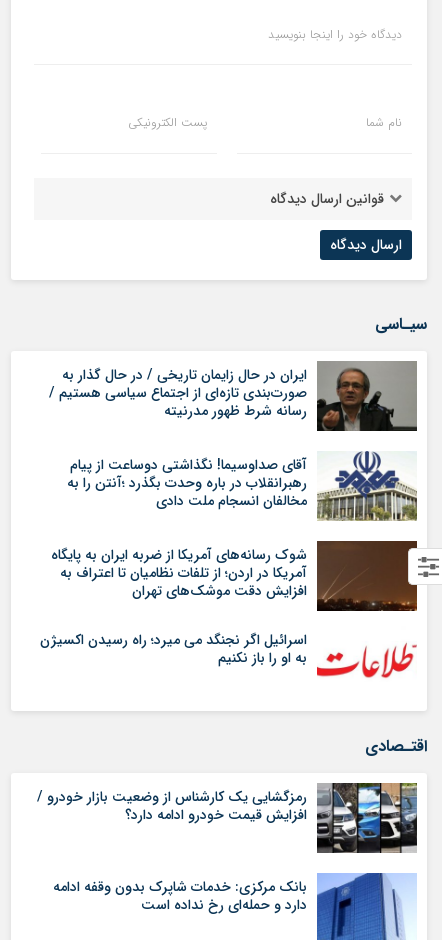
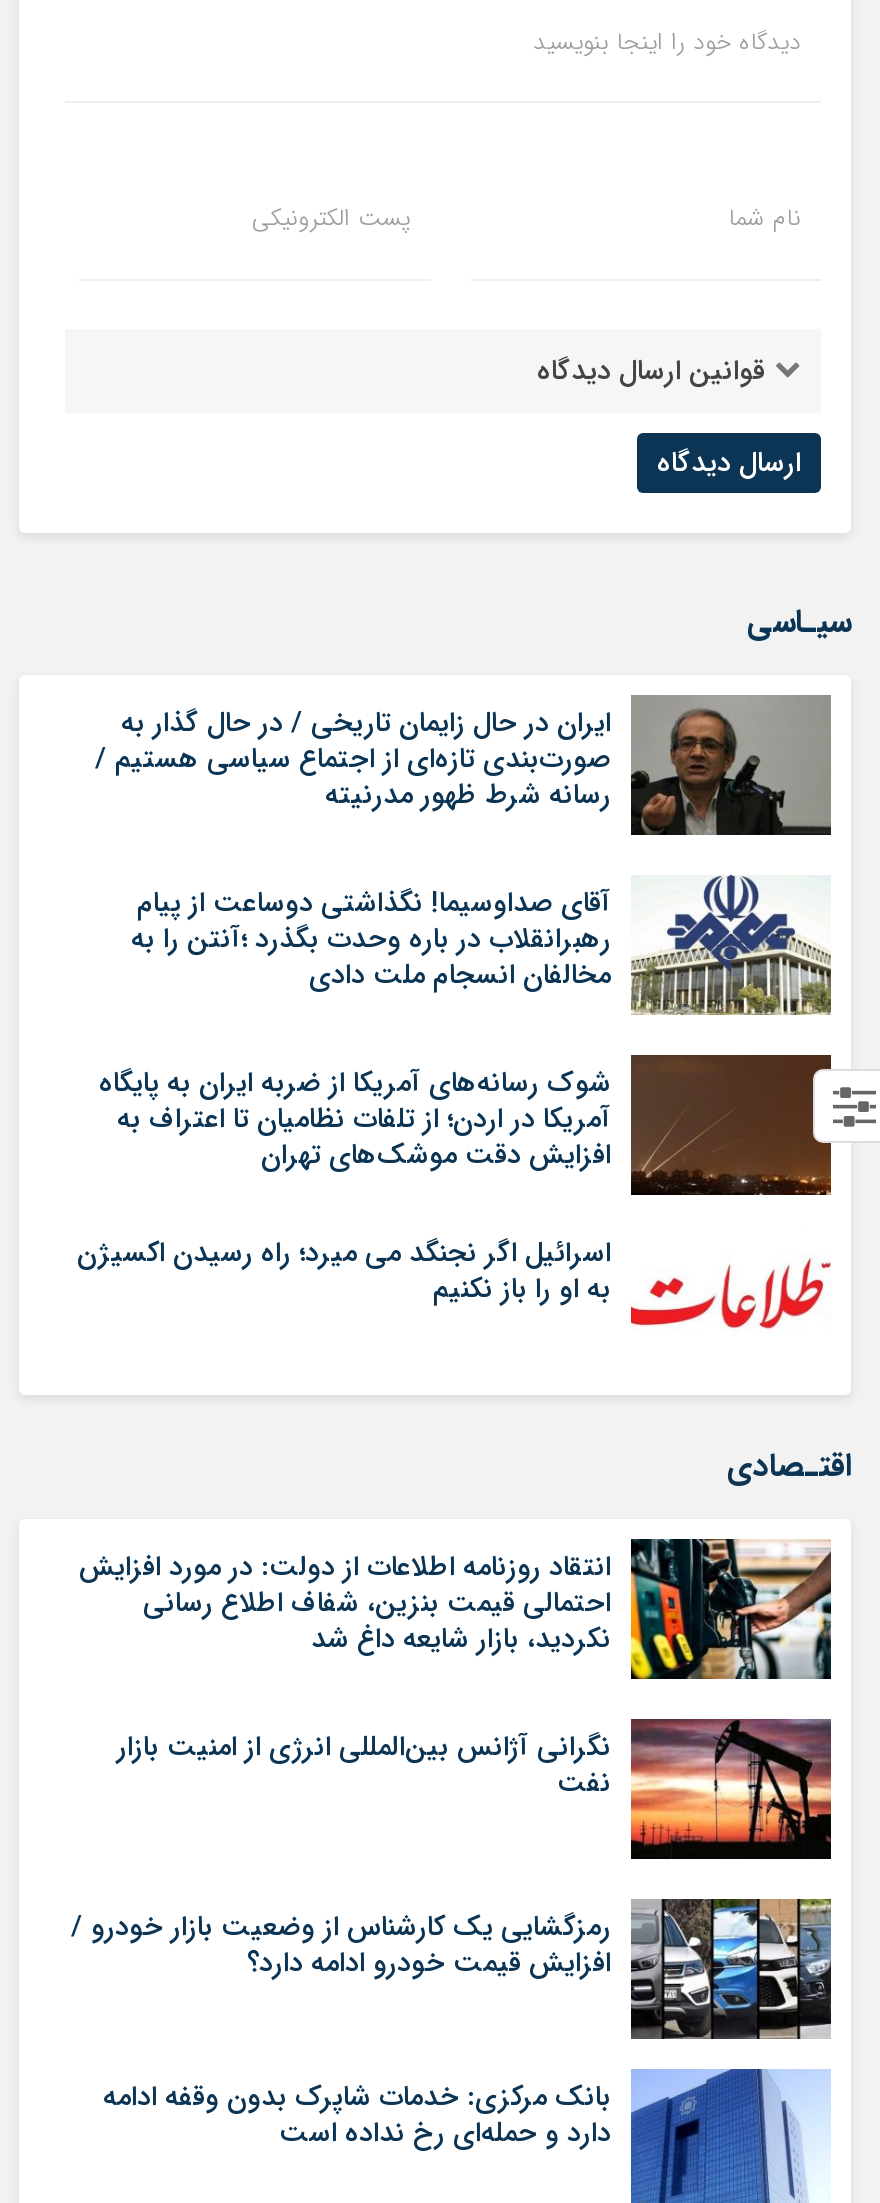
none -> [79,1537,833,1805] [image] | انتقاد روزنامه اطلاعات از دولت: در مورد افزایش | احتمالی قیمت بنزین، شفاف اطلاع رسانی | نکردید، بازار شایعه داغ شد | نگرانی آژانس بین‌المللی انرژی از امنیت بازار | نفت
none -> [629,1717,833,1861] [image]

